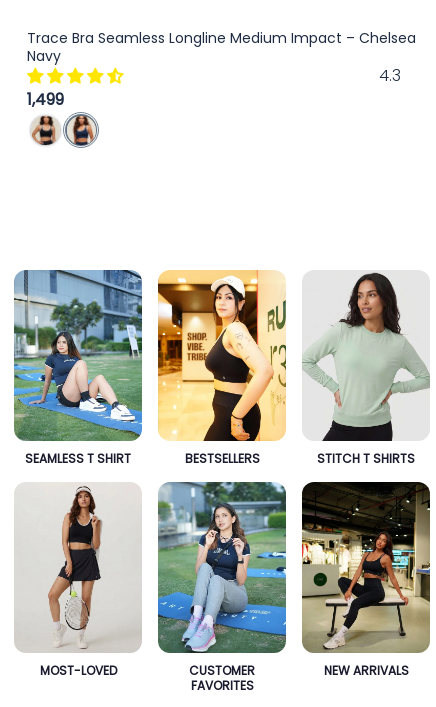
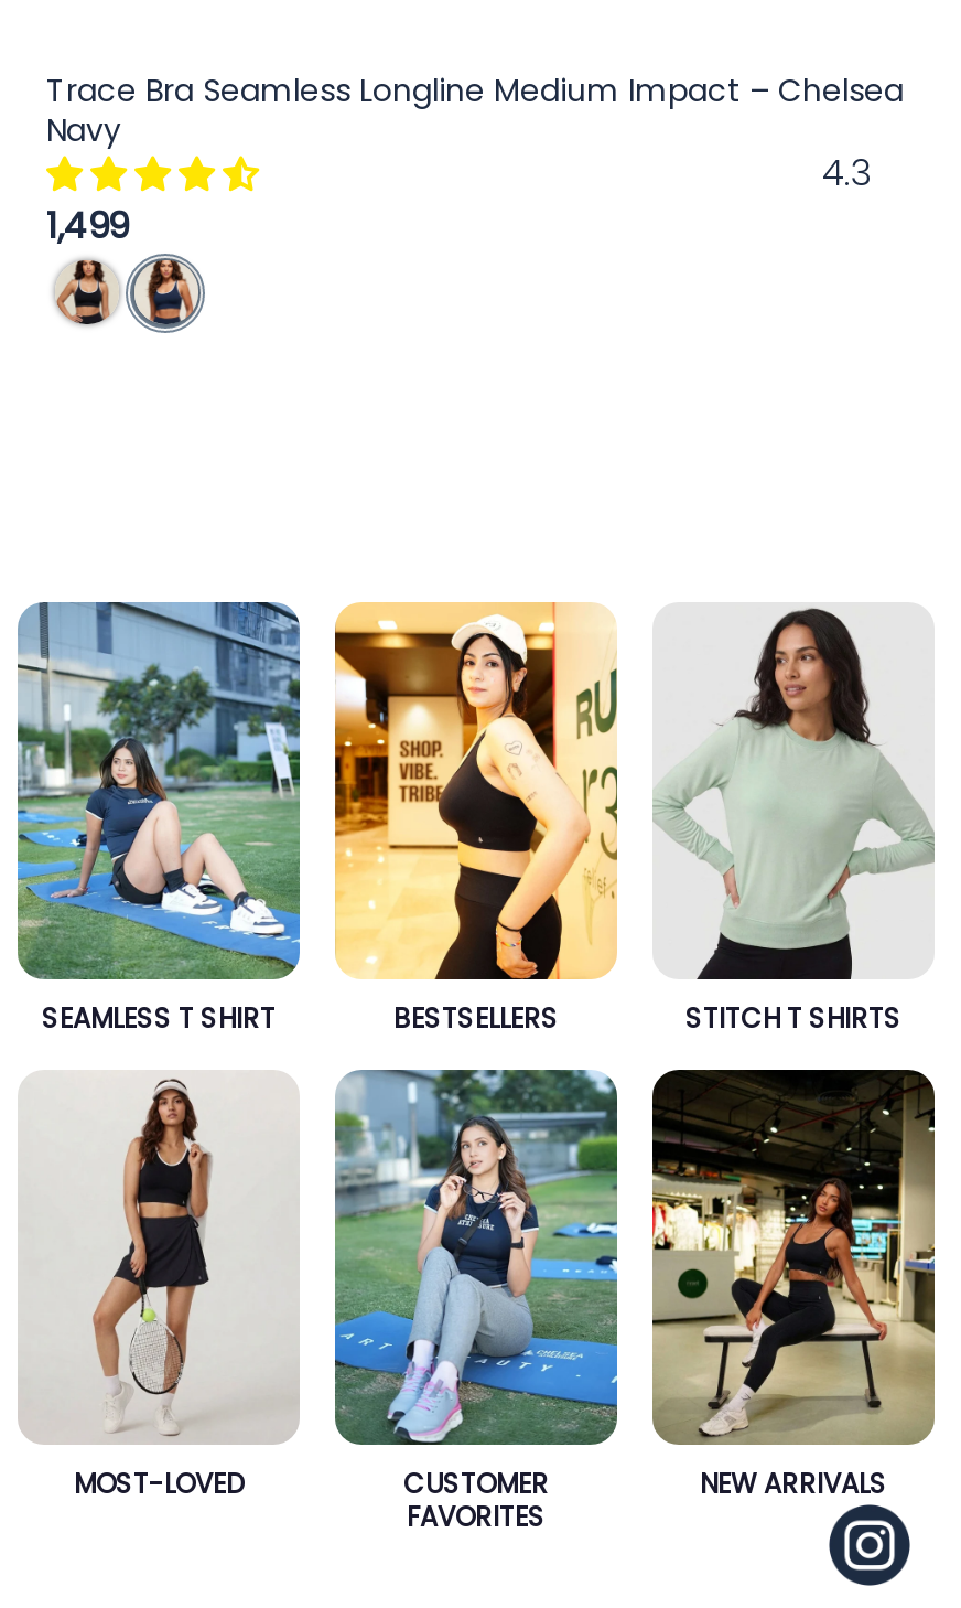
none -> [827,1509,913,1586] [image]

